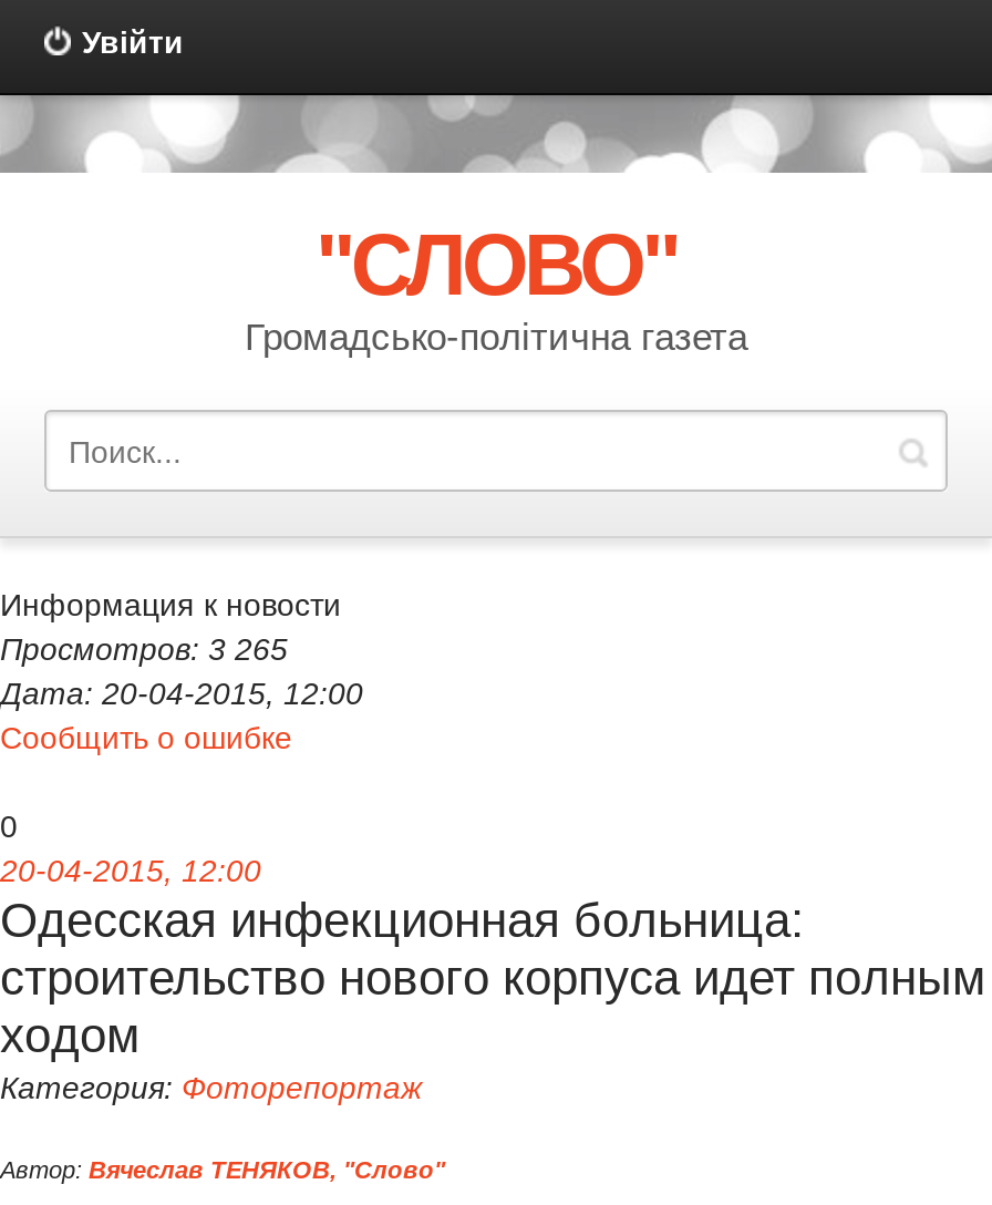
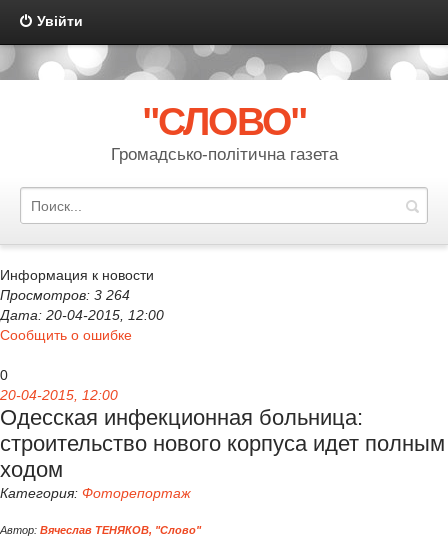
[0,631,288,667] Просмотров: 3 265 -> [0,287,130,303] Просмотров: 3 264

